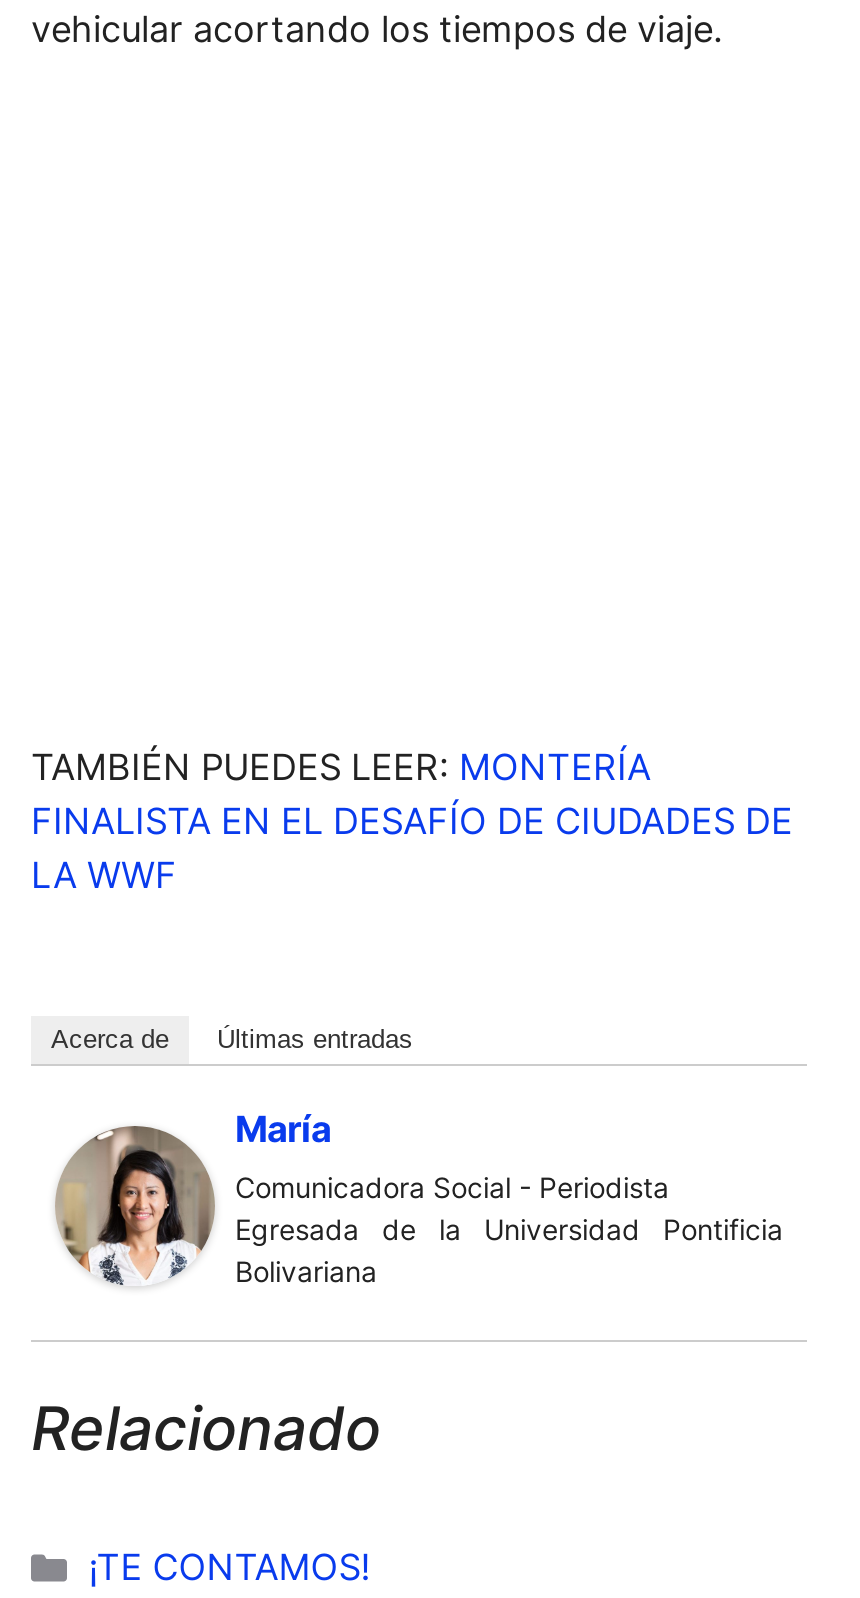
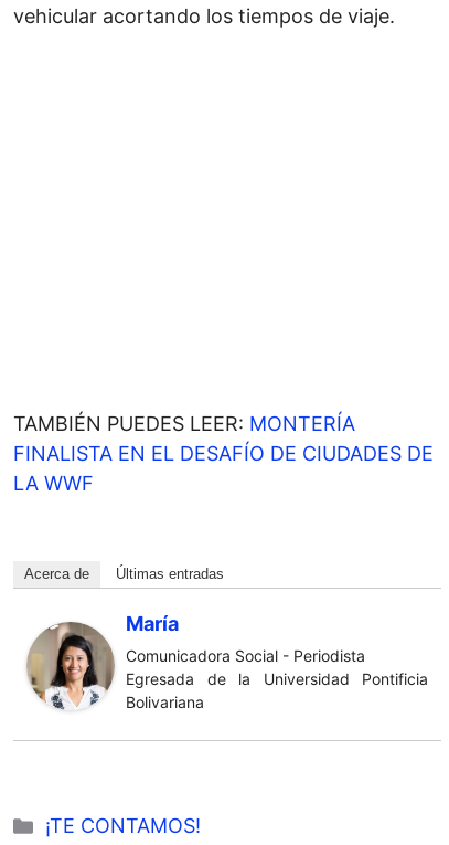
[31,1393,381,1465] Relacionado -> none

